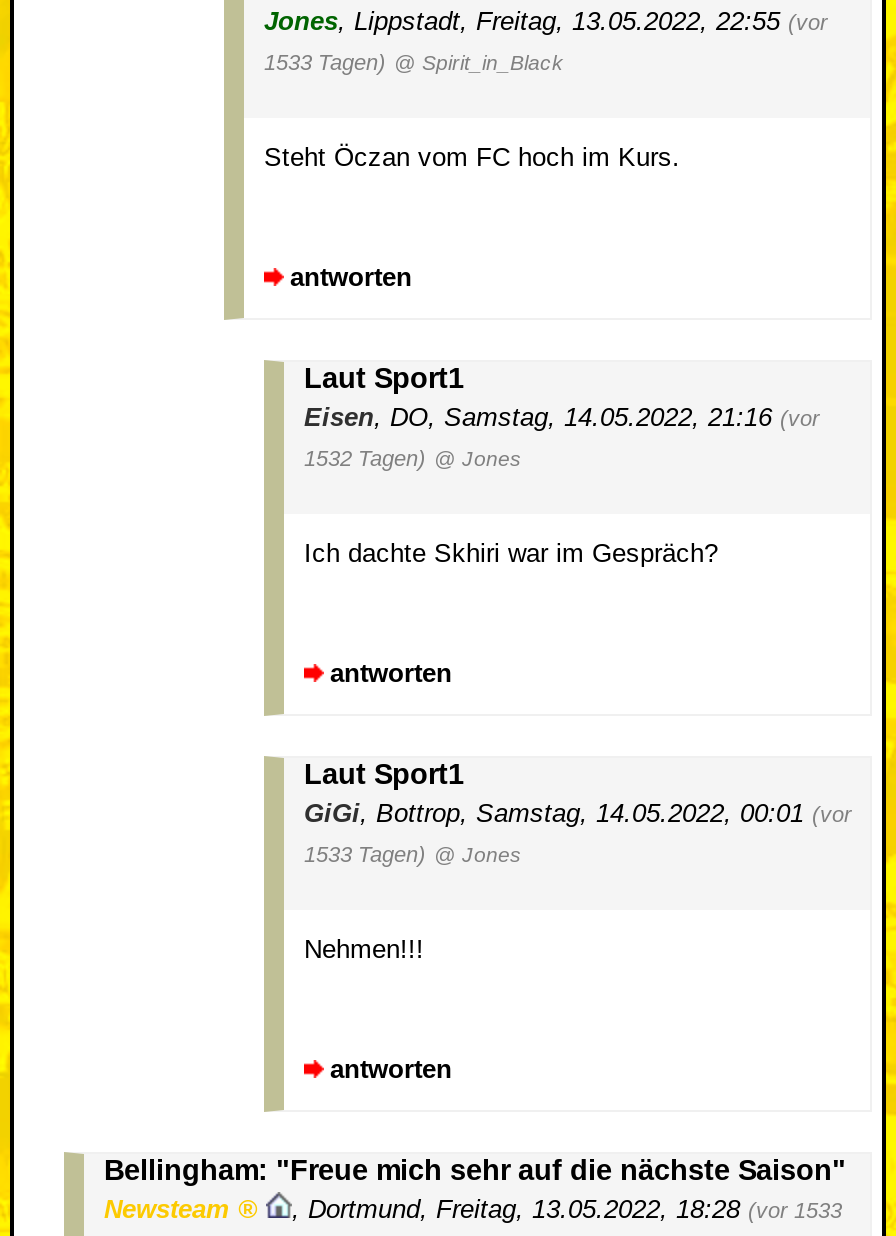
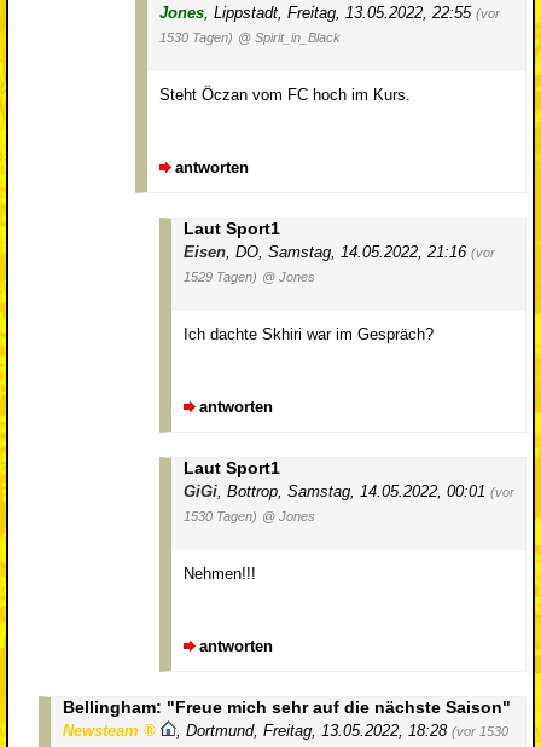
[264,49,564,73] 1533 Tagen) @ Spirit_in_Black -> [159,30,341,44] 1530 Tagen) @ Spirit_in_Black
[304,446,522,470] 1532 Tagen) @ Jones -> [184,269,315,284] 1529 Tagen) @ Jones
[304,842,522,866] 1533 Tagen) @ Jones -> [184,509,315,524] 1530 Tagen) @ Jones
[292,1195,842,1225] , Dortmund, Freitag, 13.05.2022, 18:28 (vor 1533 -> [176,722,508,740] , Dortmund, Freitag, 13.05.2022, 18:28 (vor 1530

